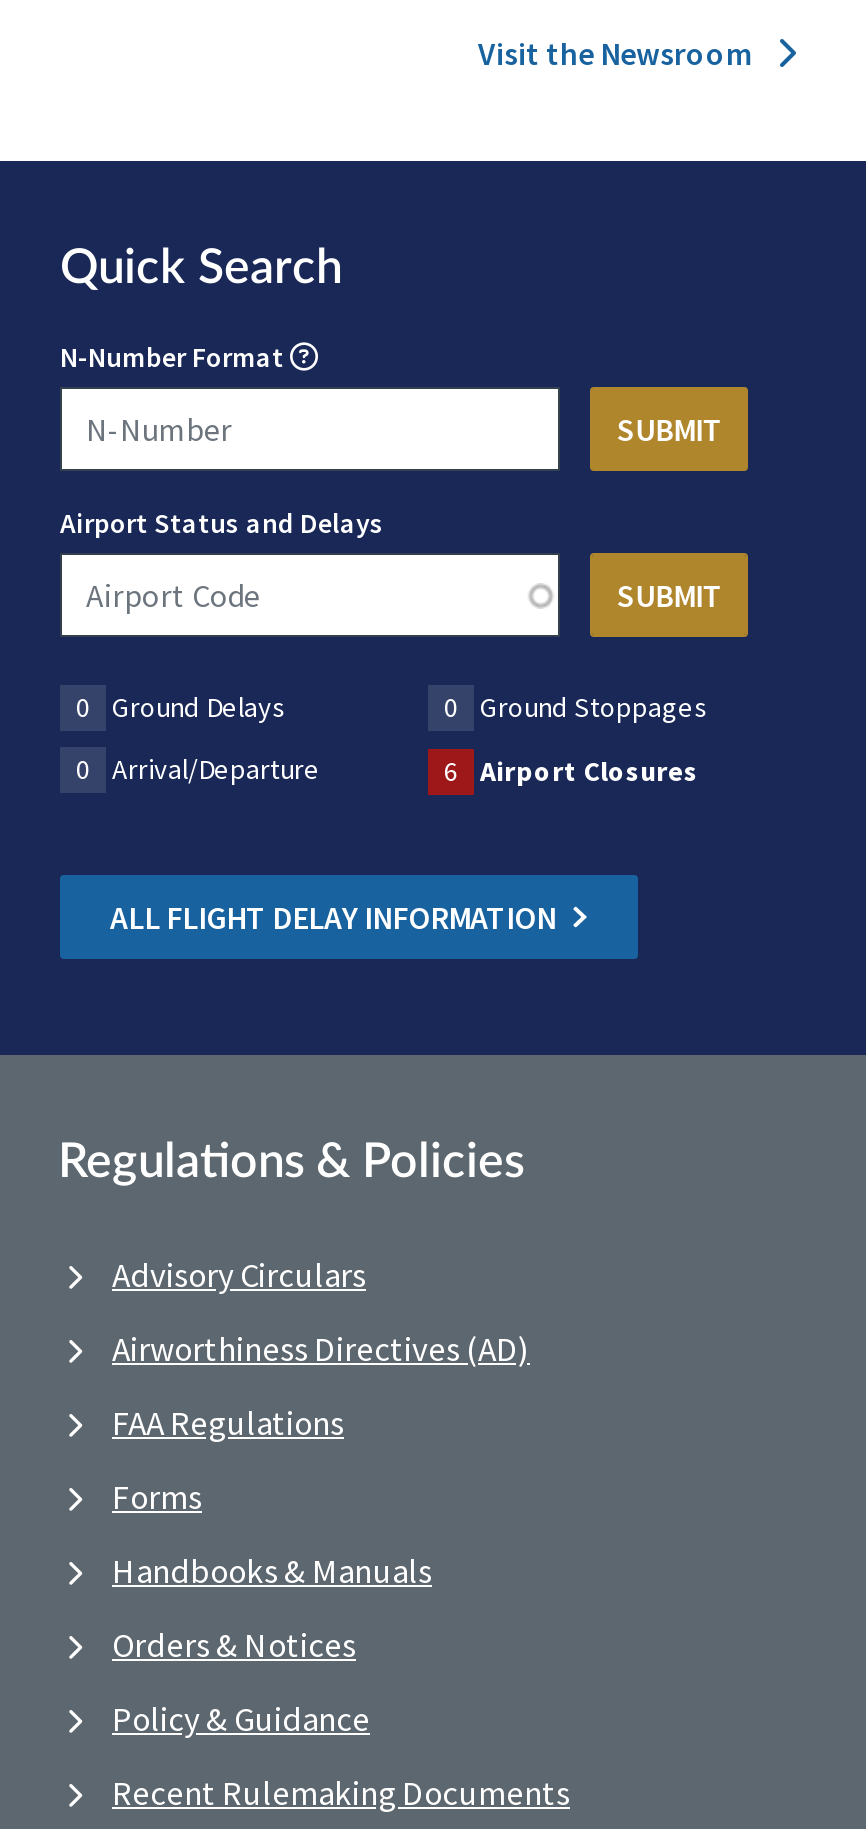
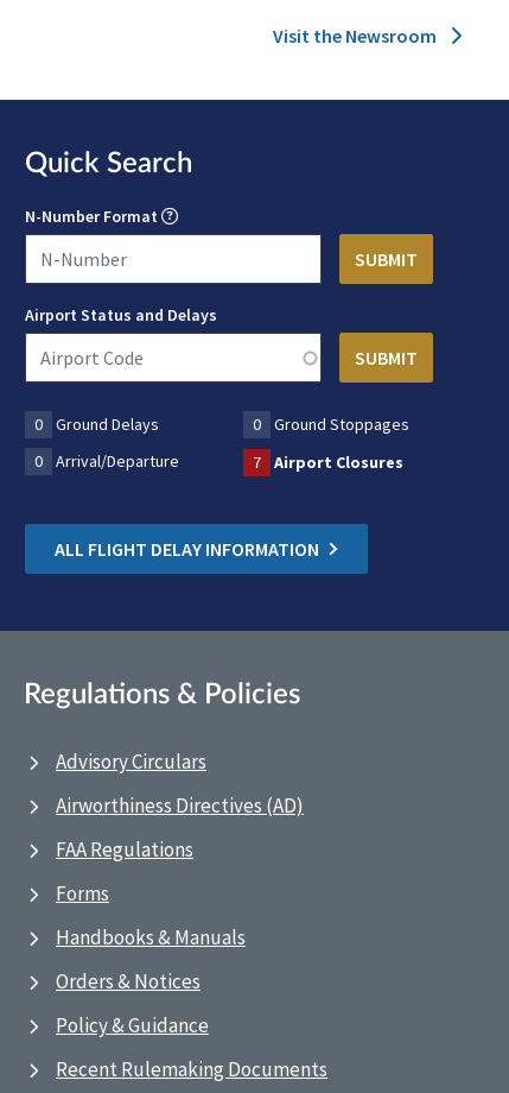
[444,753,698,789] 6 Airport Closures -> [253,452,403,473] 7 Airport Closures

